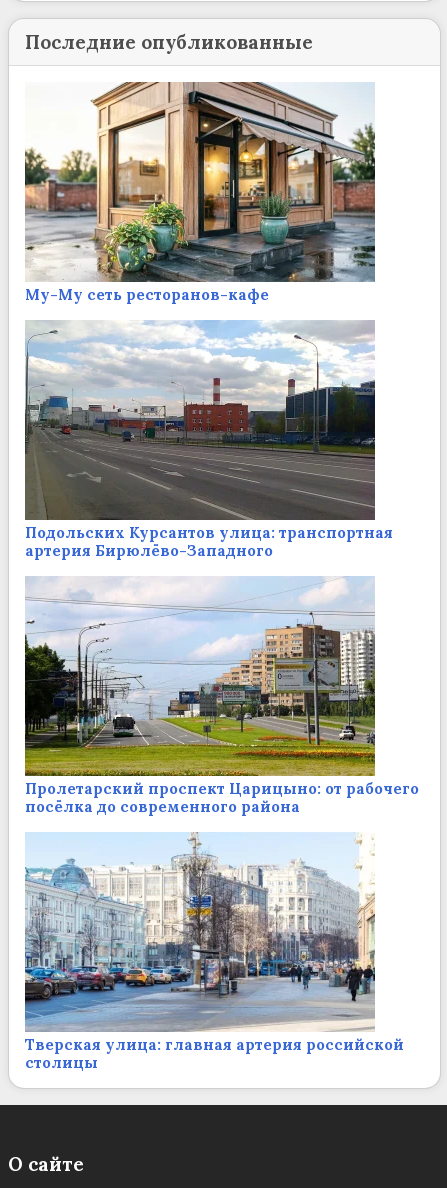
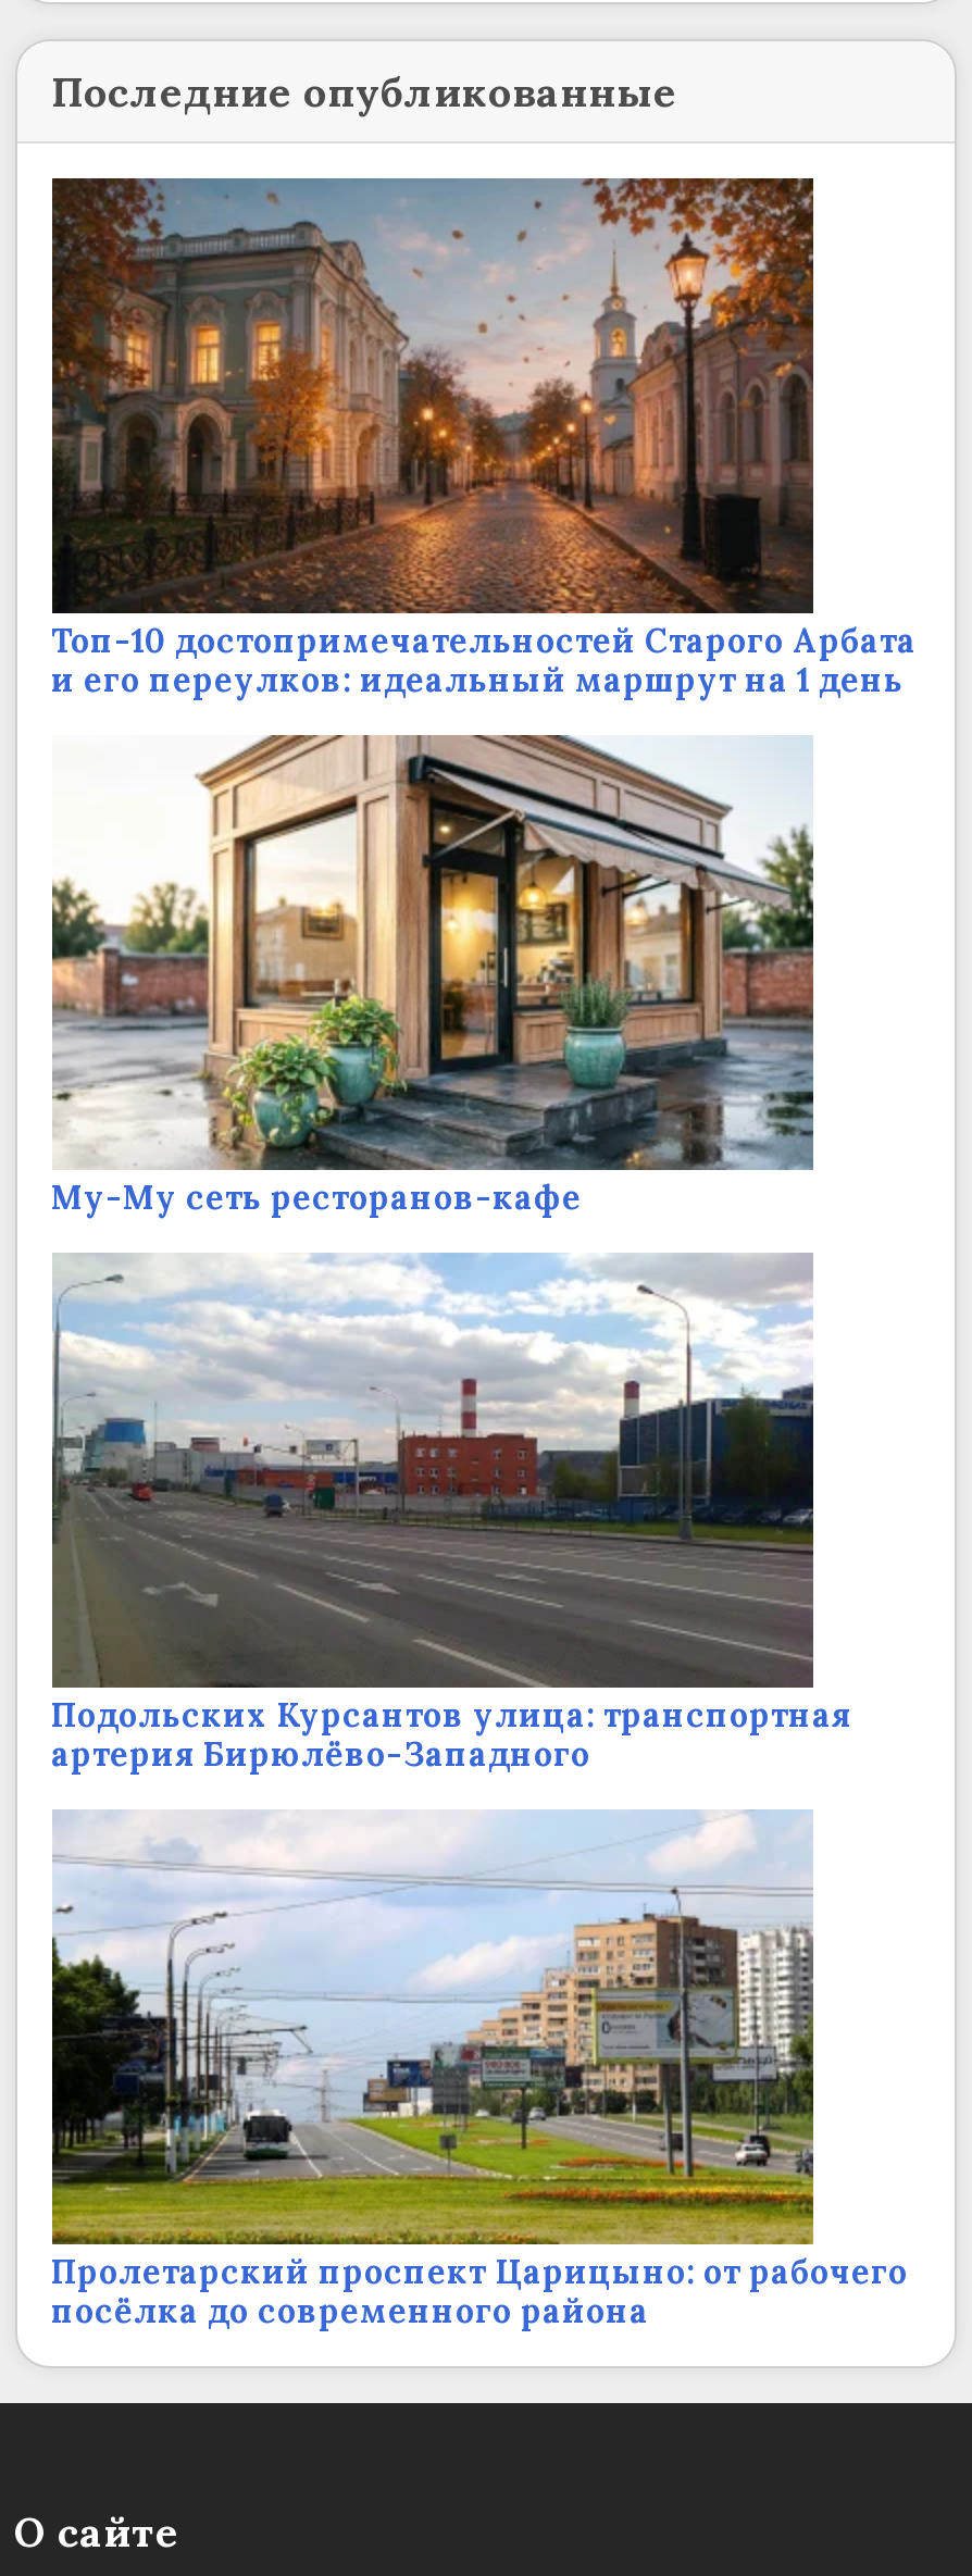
none -> [50,176,917,700] [image] | Топ-10 достопримечательностей Старого Арбата | и его переулков: идеальный маршрут на 1 день
moved [23,80,418,816] -> [48,731,908,2331]: [image] | Му-Му сеть ресторанов-кафе | Подольских Курсантов улица: транспортная | артерия Бирюлёво-Западного | Пролетарский проспект Царицыно: от рабочего | посёлка до современного района
[24,833,403,1072] [image] | Тверская улица: главная артерия российской | столицы -> none

